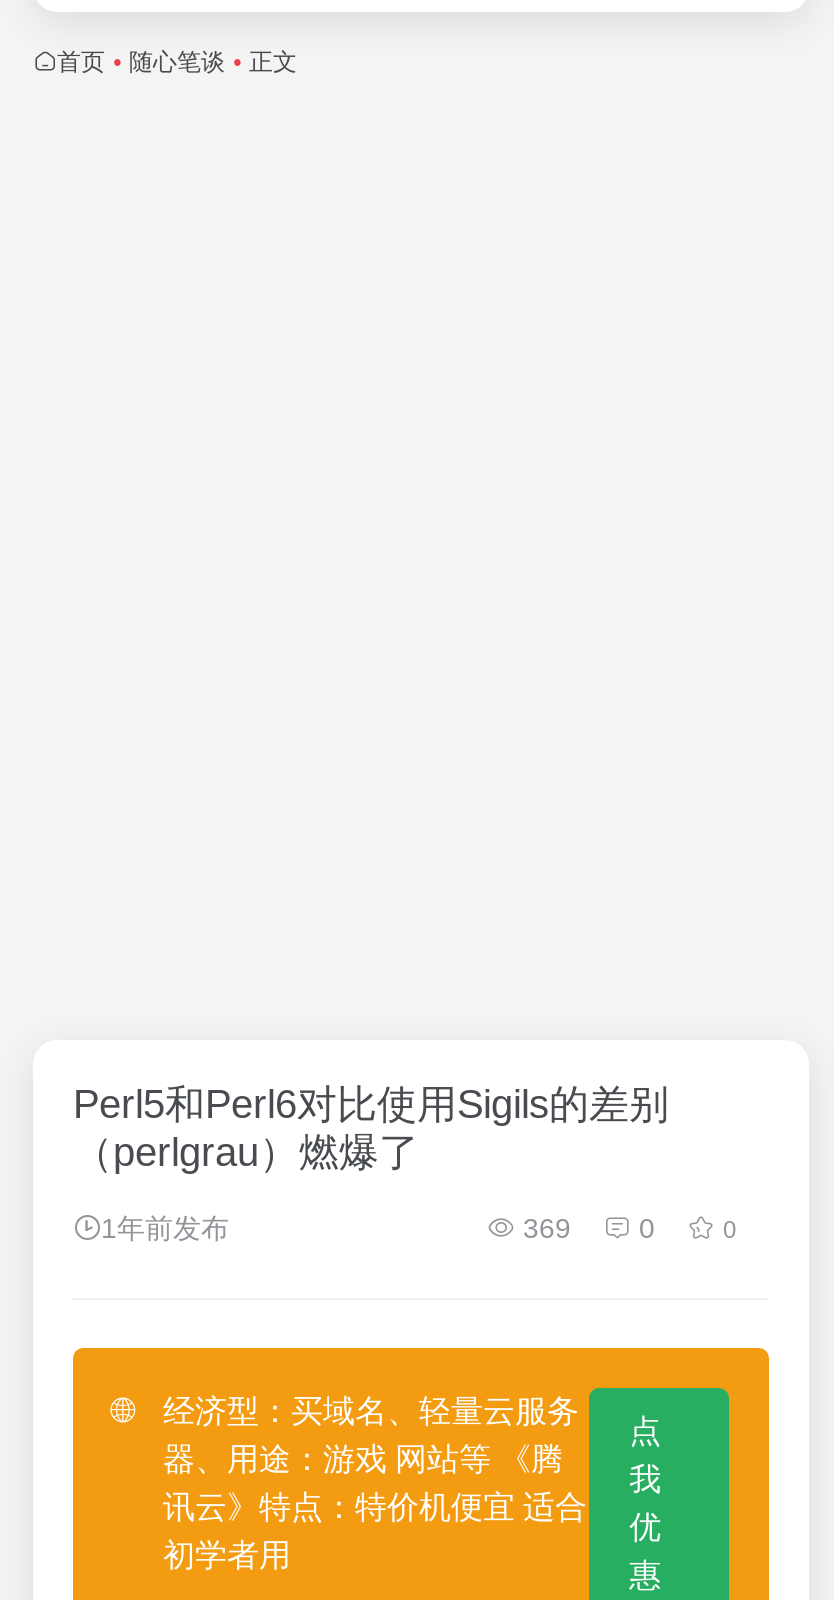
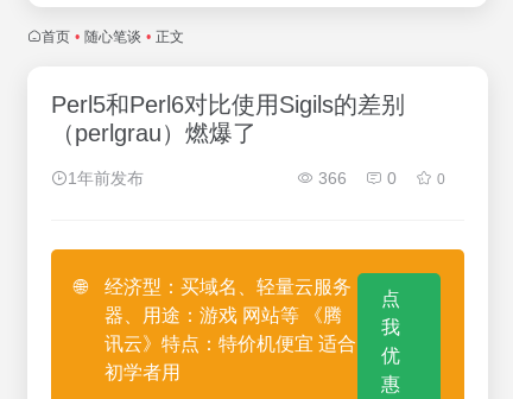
[515,1212,655,1244] 369 0 -> [313,169,397,188] 366 0

